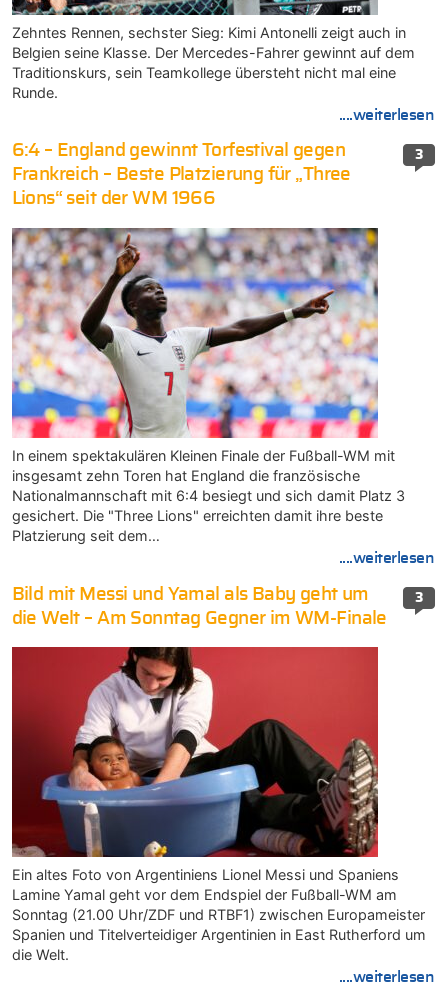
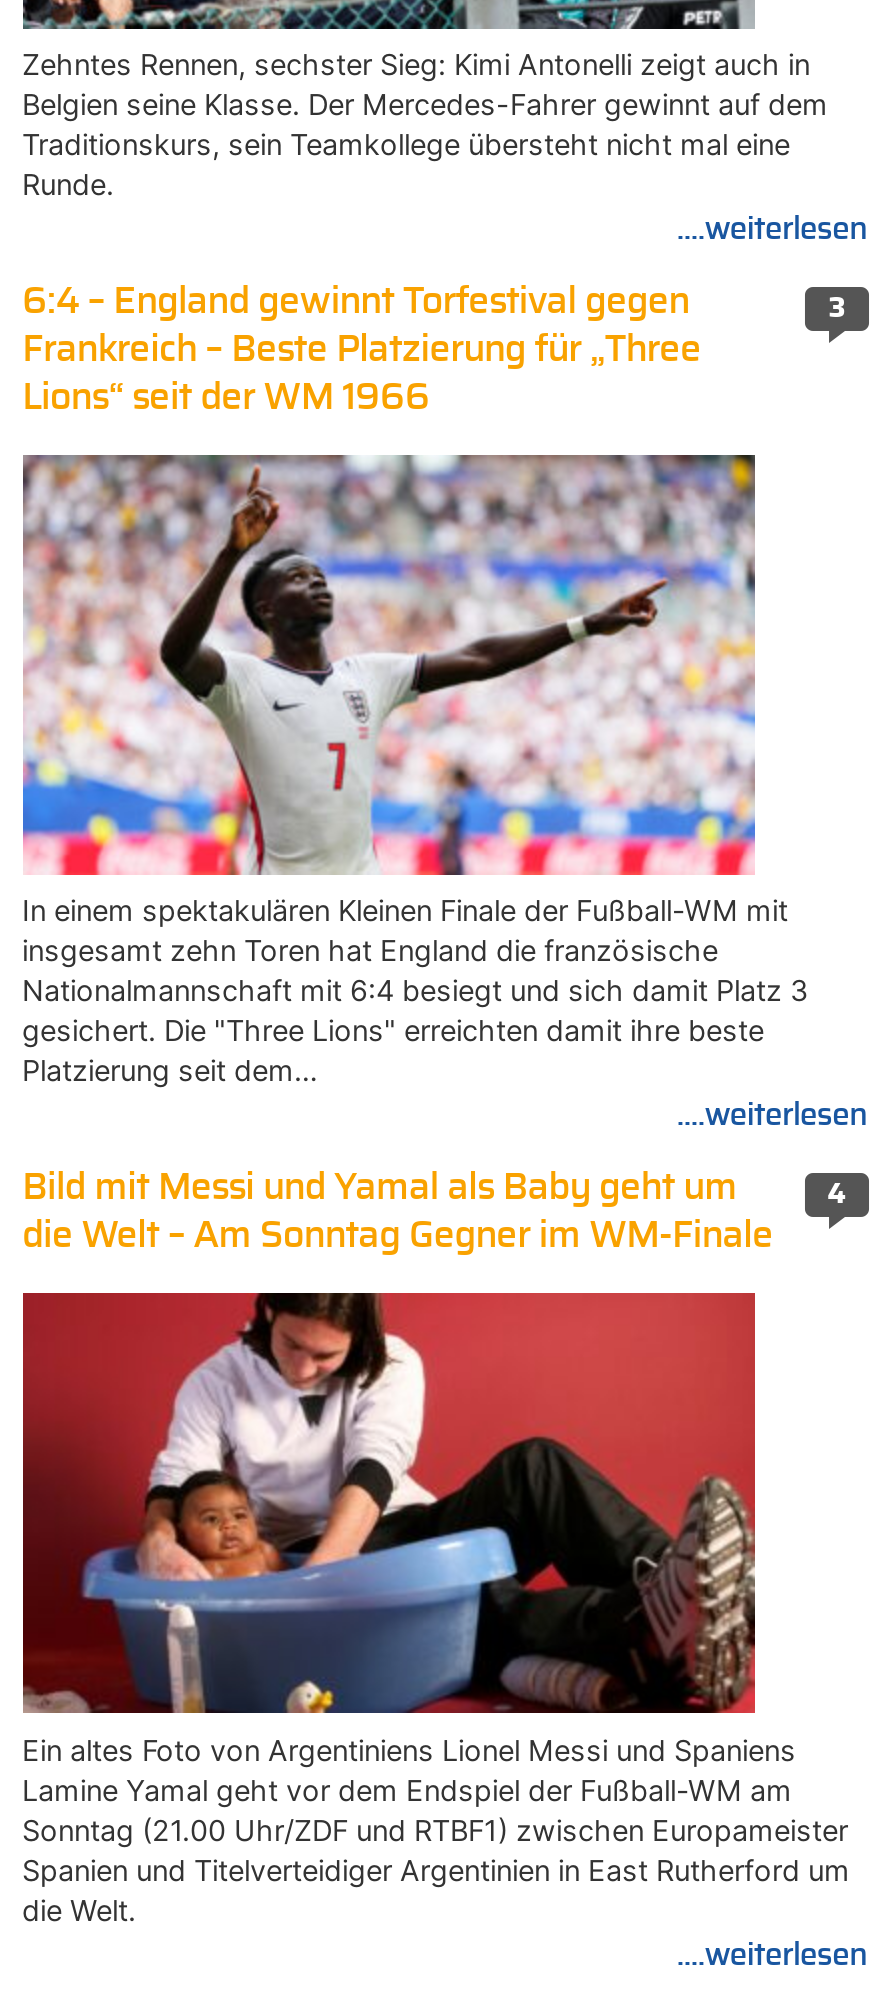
[415,590,423,605] 3 -> [827,1180,845,1210] 4

